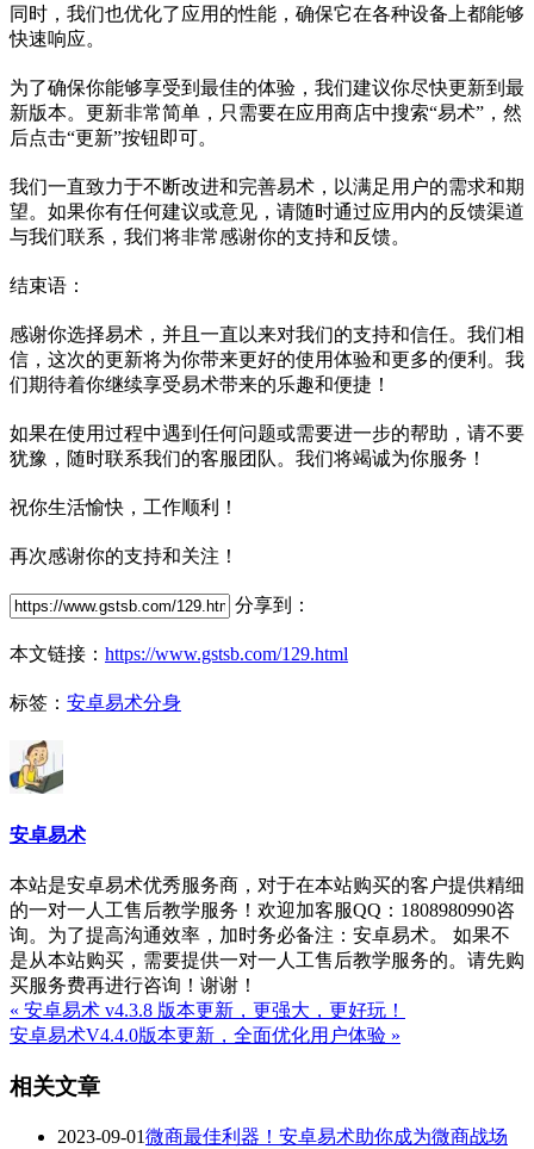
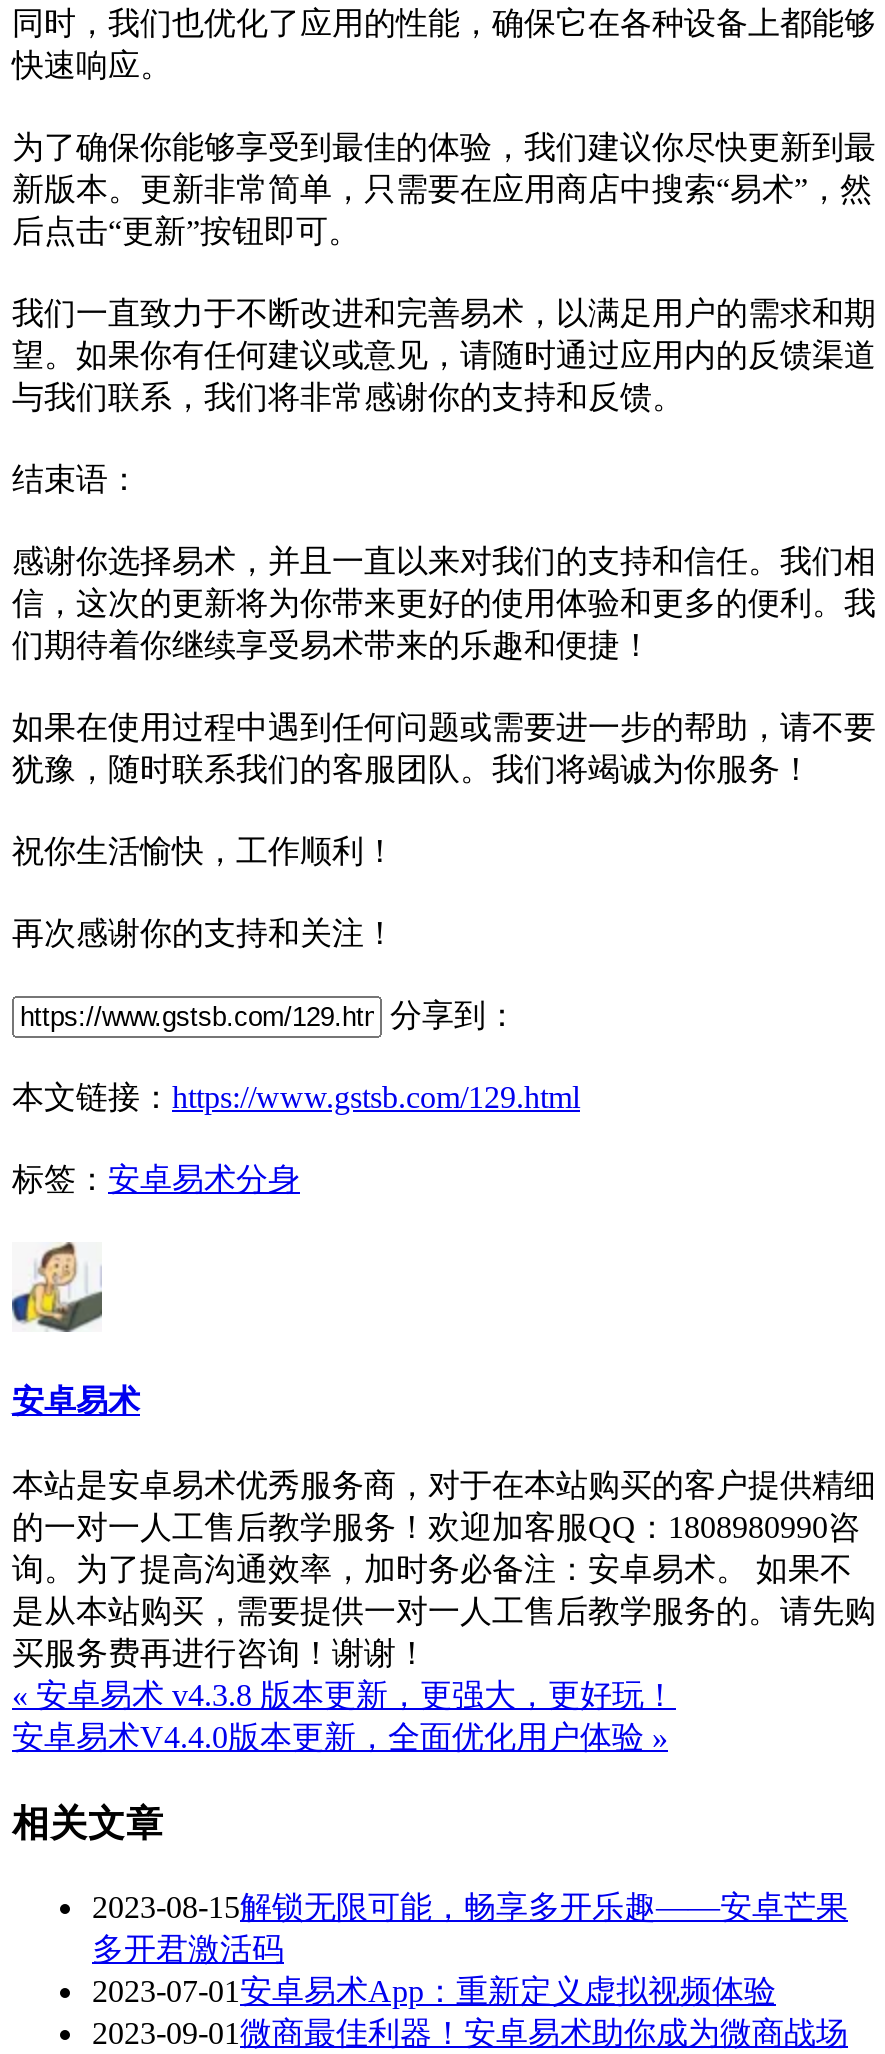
none -> [92,1890,848,2008] 2023-08-15解锁无限可能，畅享多开乐趣——安卓芒果 | 多开君激活码 | 2023-07-01安卓易术App：重新定义虚拟视频体验

